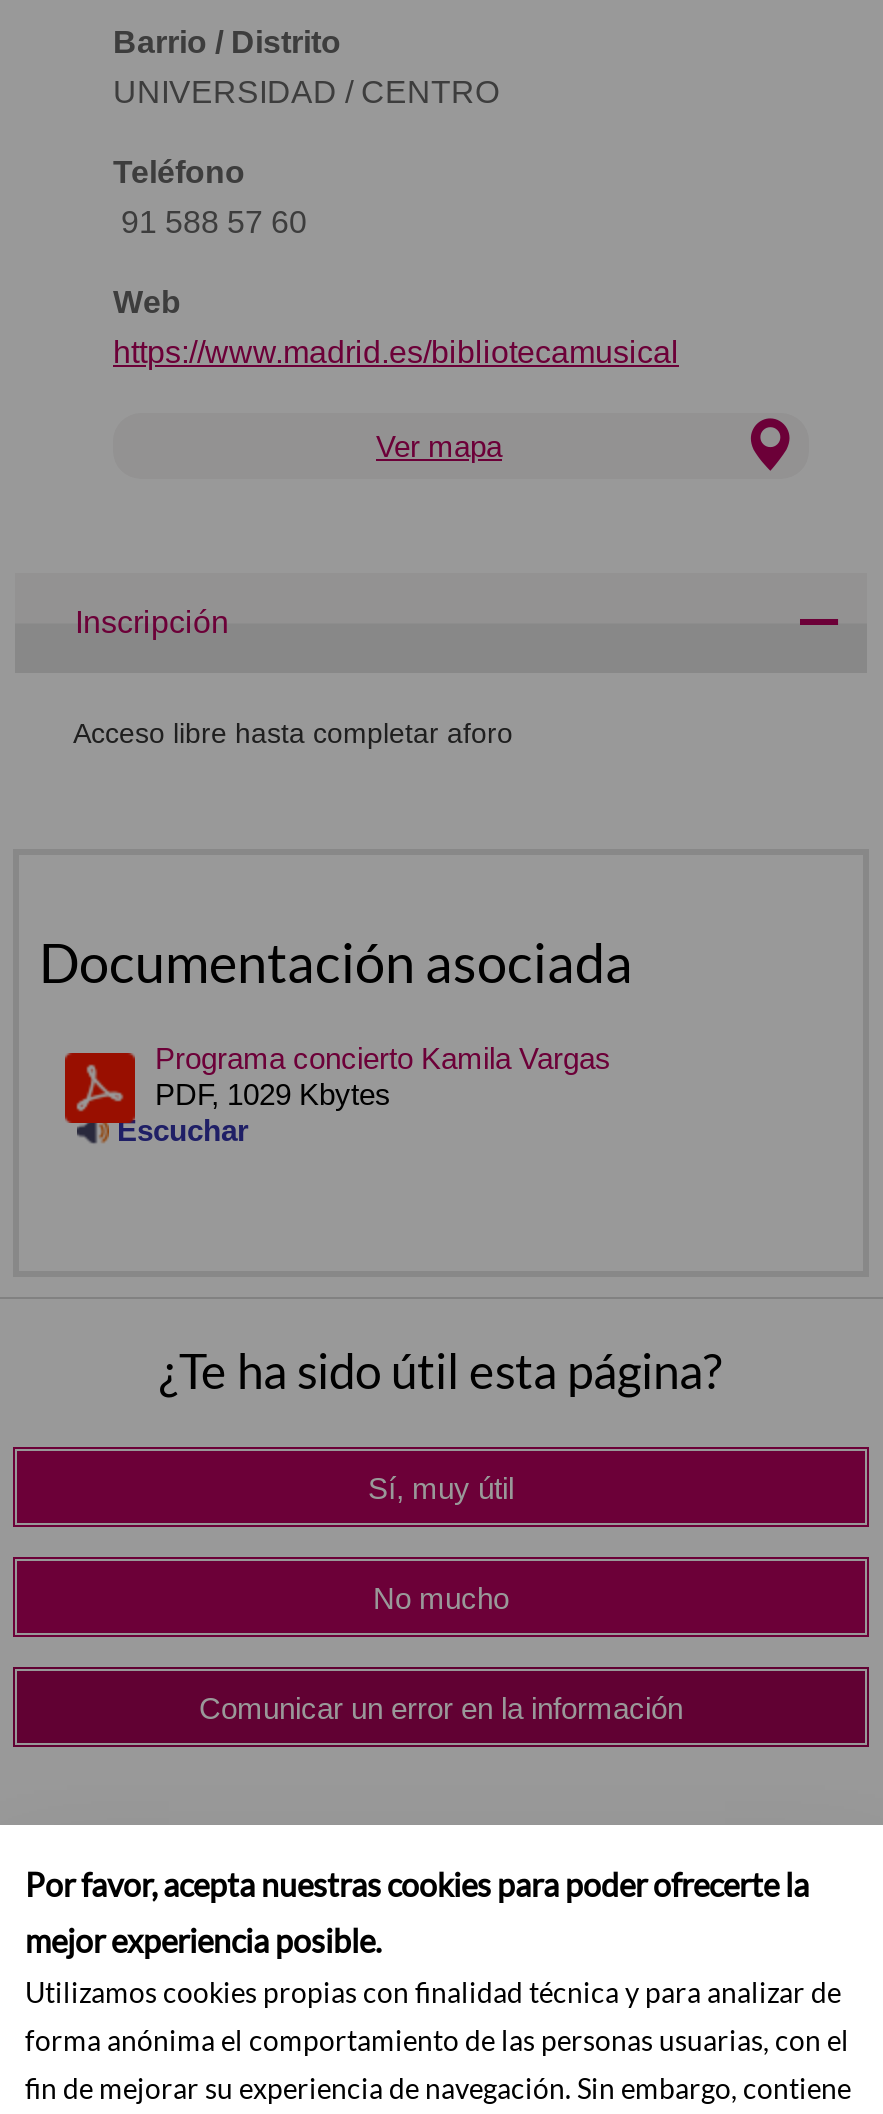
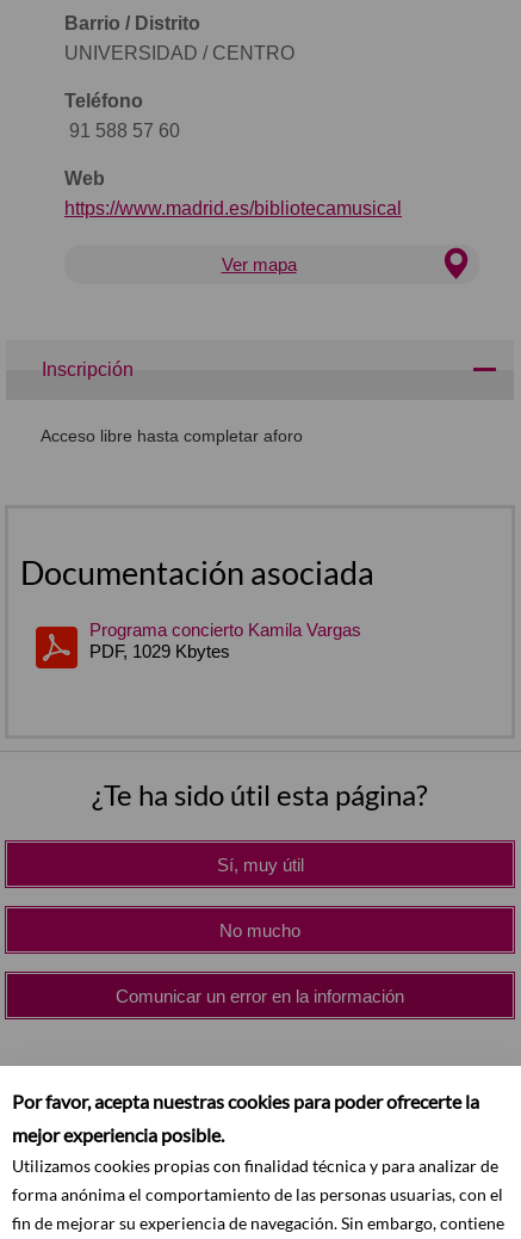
[109,1113,249,1147] Escuchar -> none

